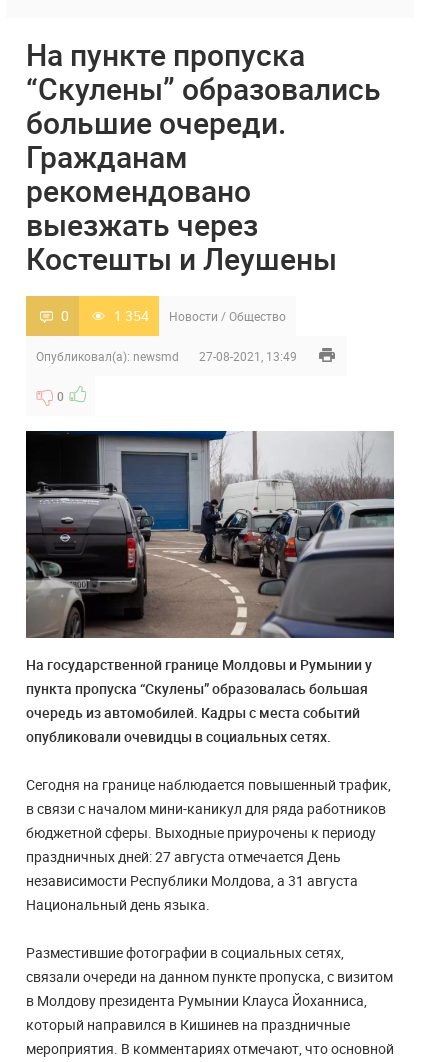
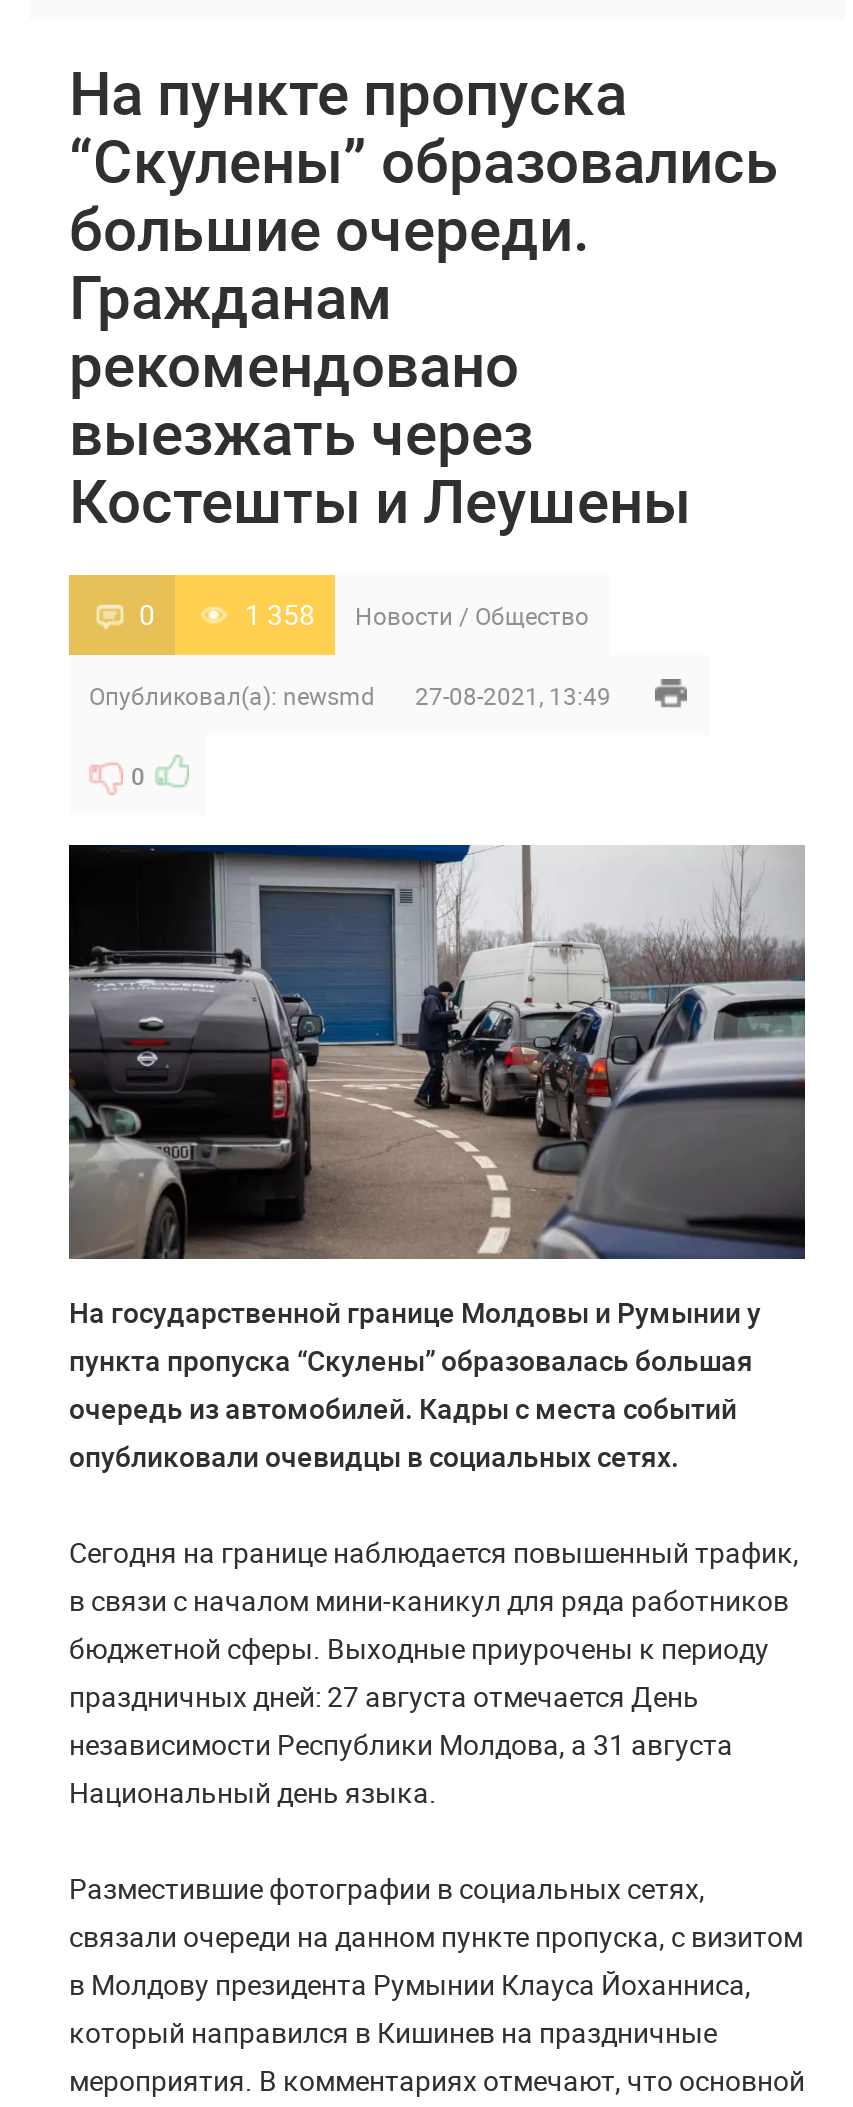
[114,306,286,325] 1 354 Новости / Общество -> [245,595,589,633] 1 358 Новости / Общество

